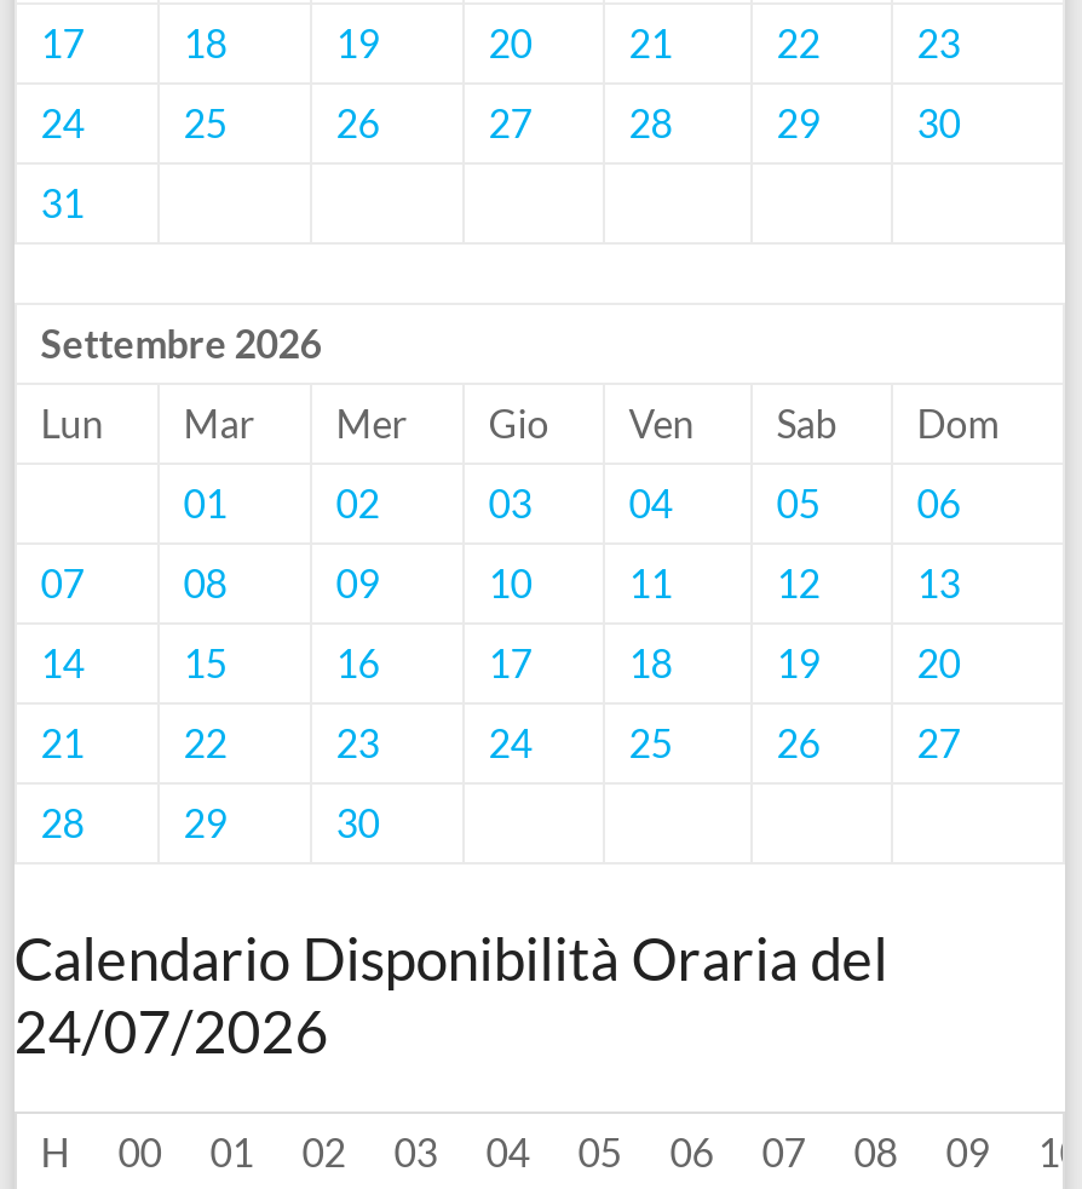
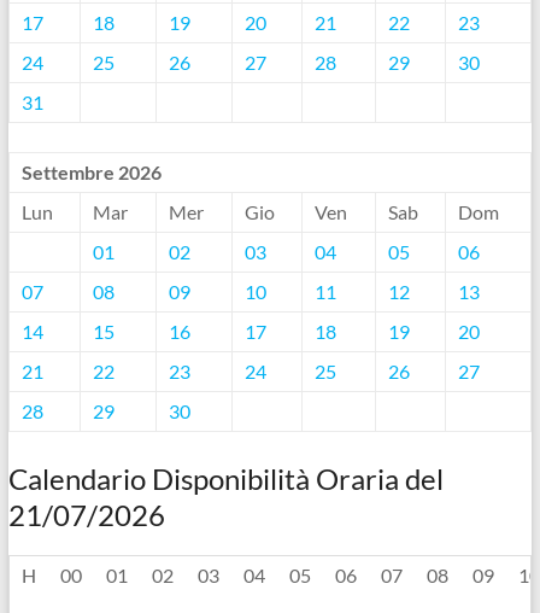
[14,995,328,1065] 24/07/2026 -> [8,497,165,532] 21/07/2026

